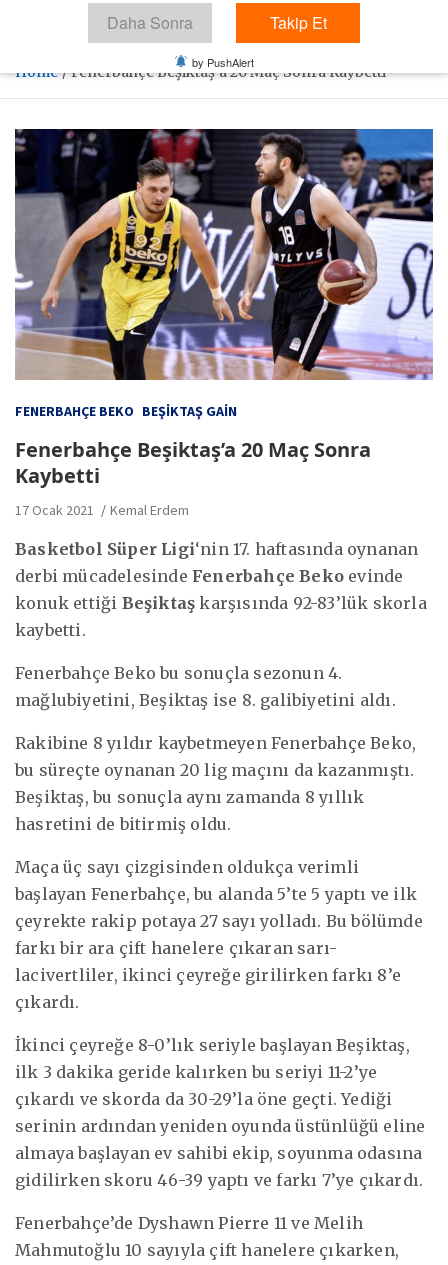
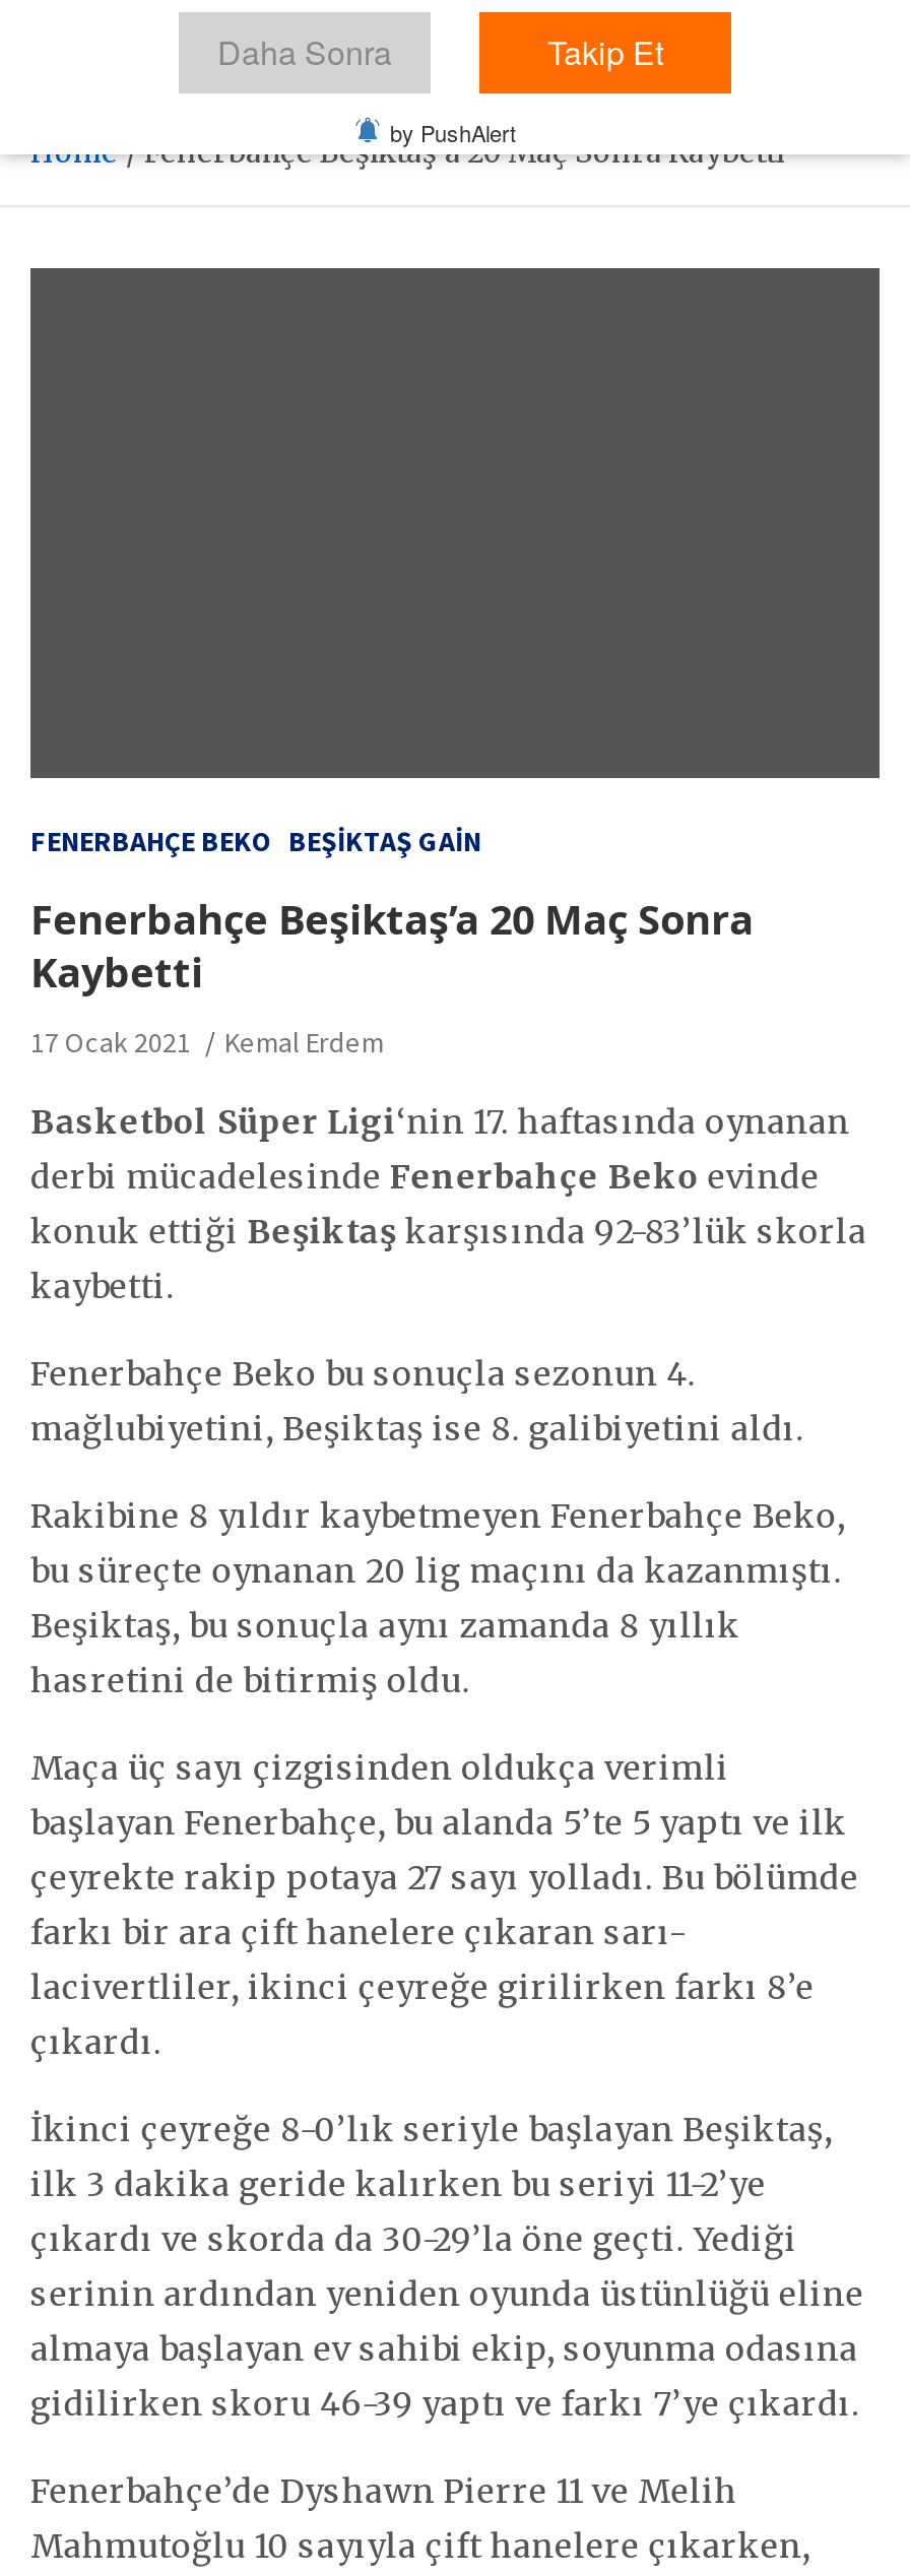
[15,128,434,381] [image] -> none

